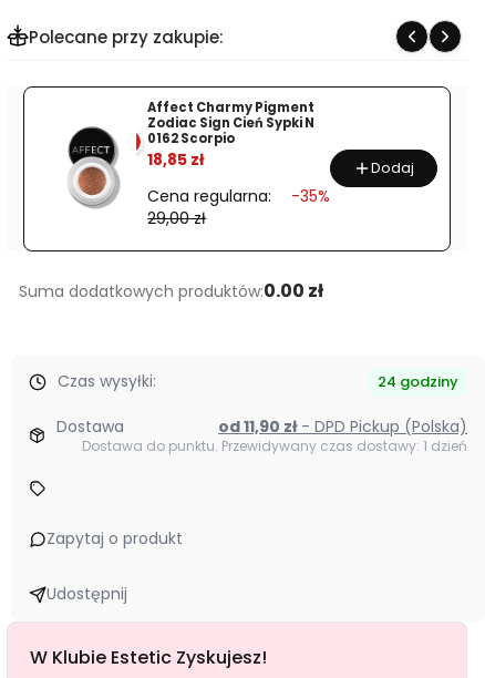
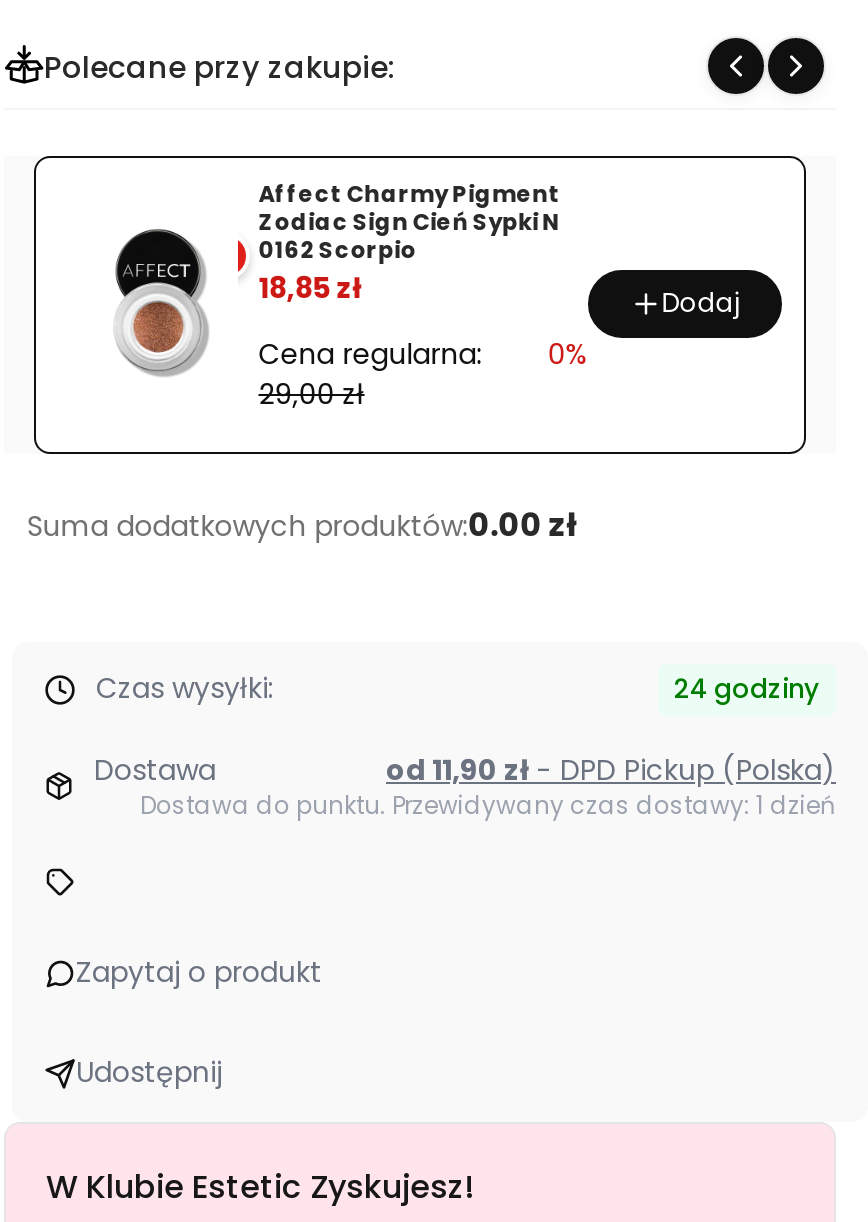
[291,185,330,207] -35% -> [548,334,588,374] 0%

